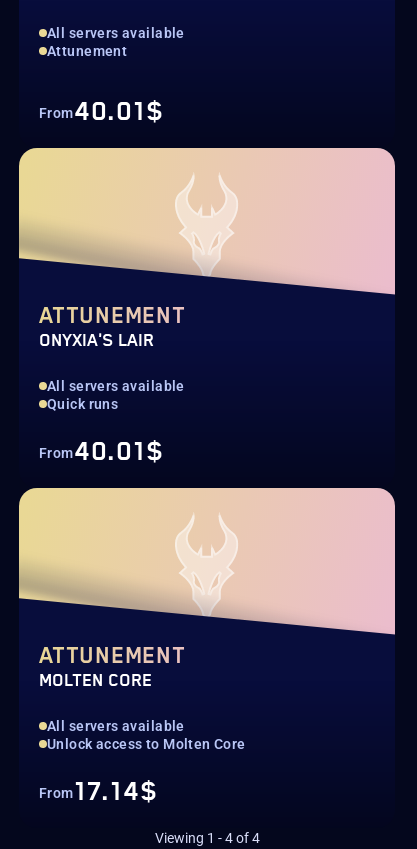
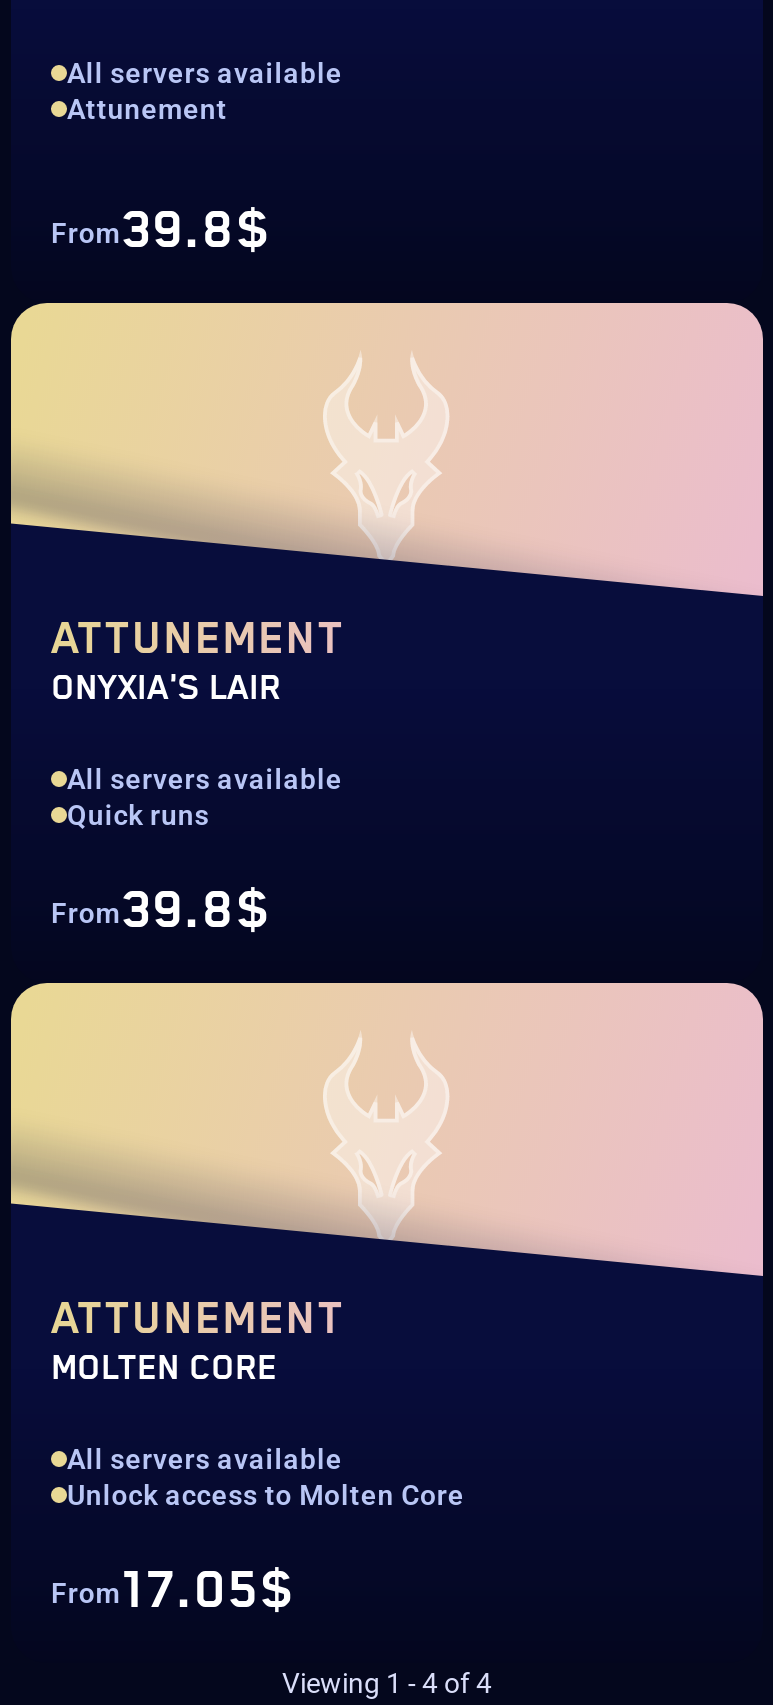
[39,97,164,128] From40.01$ -> [51,201,271,263] From39.8$
[39,437,164,468] From40.01$ -> [51,881,271,943] From39.8$
[39,777,158,808] From17.14$ -> [51,1561,295,1623] From17.05$

